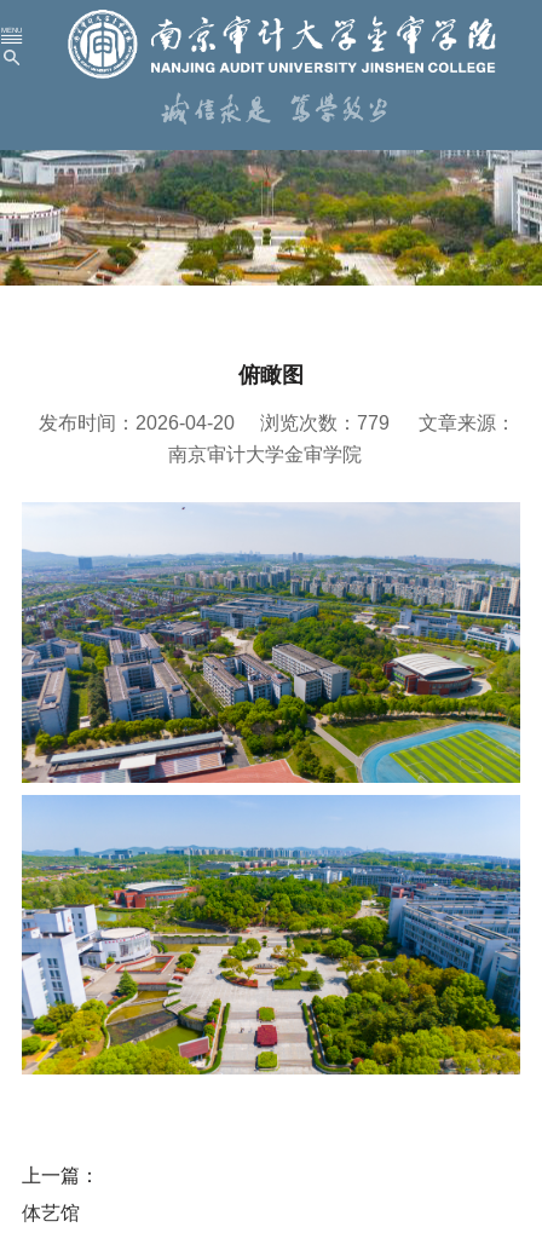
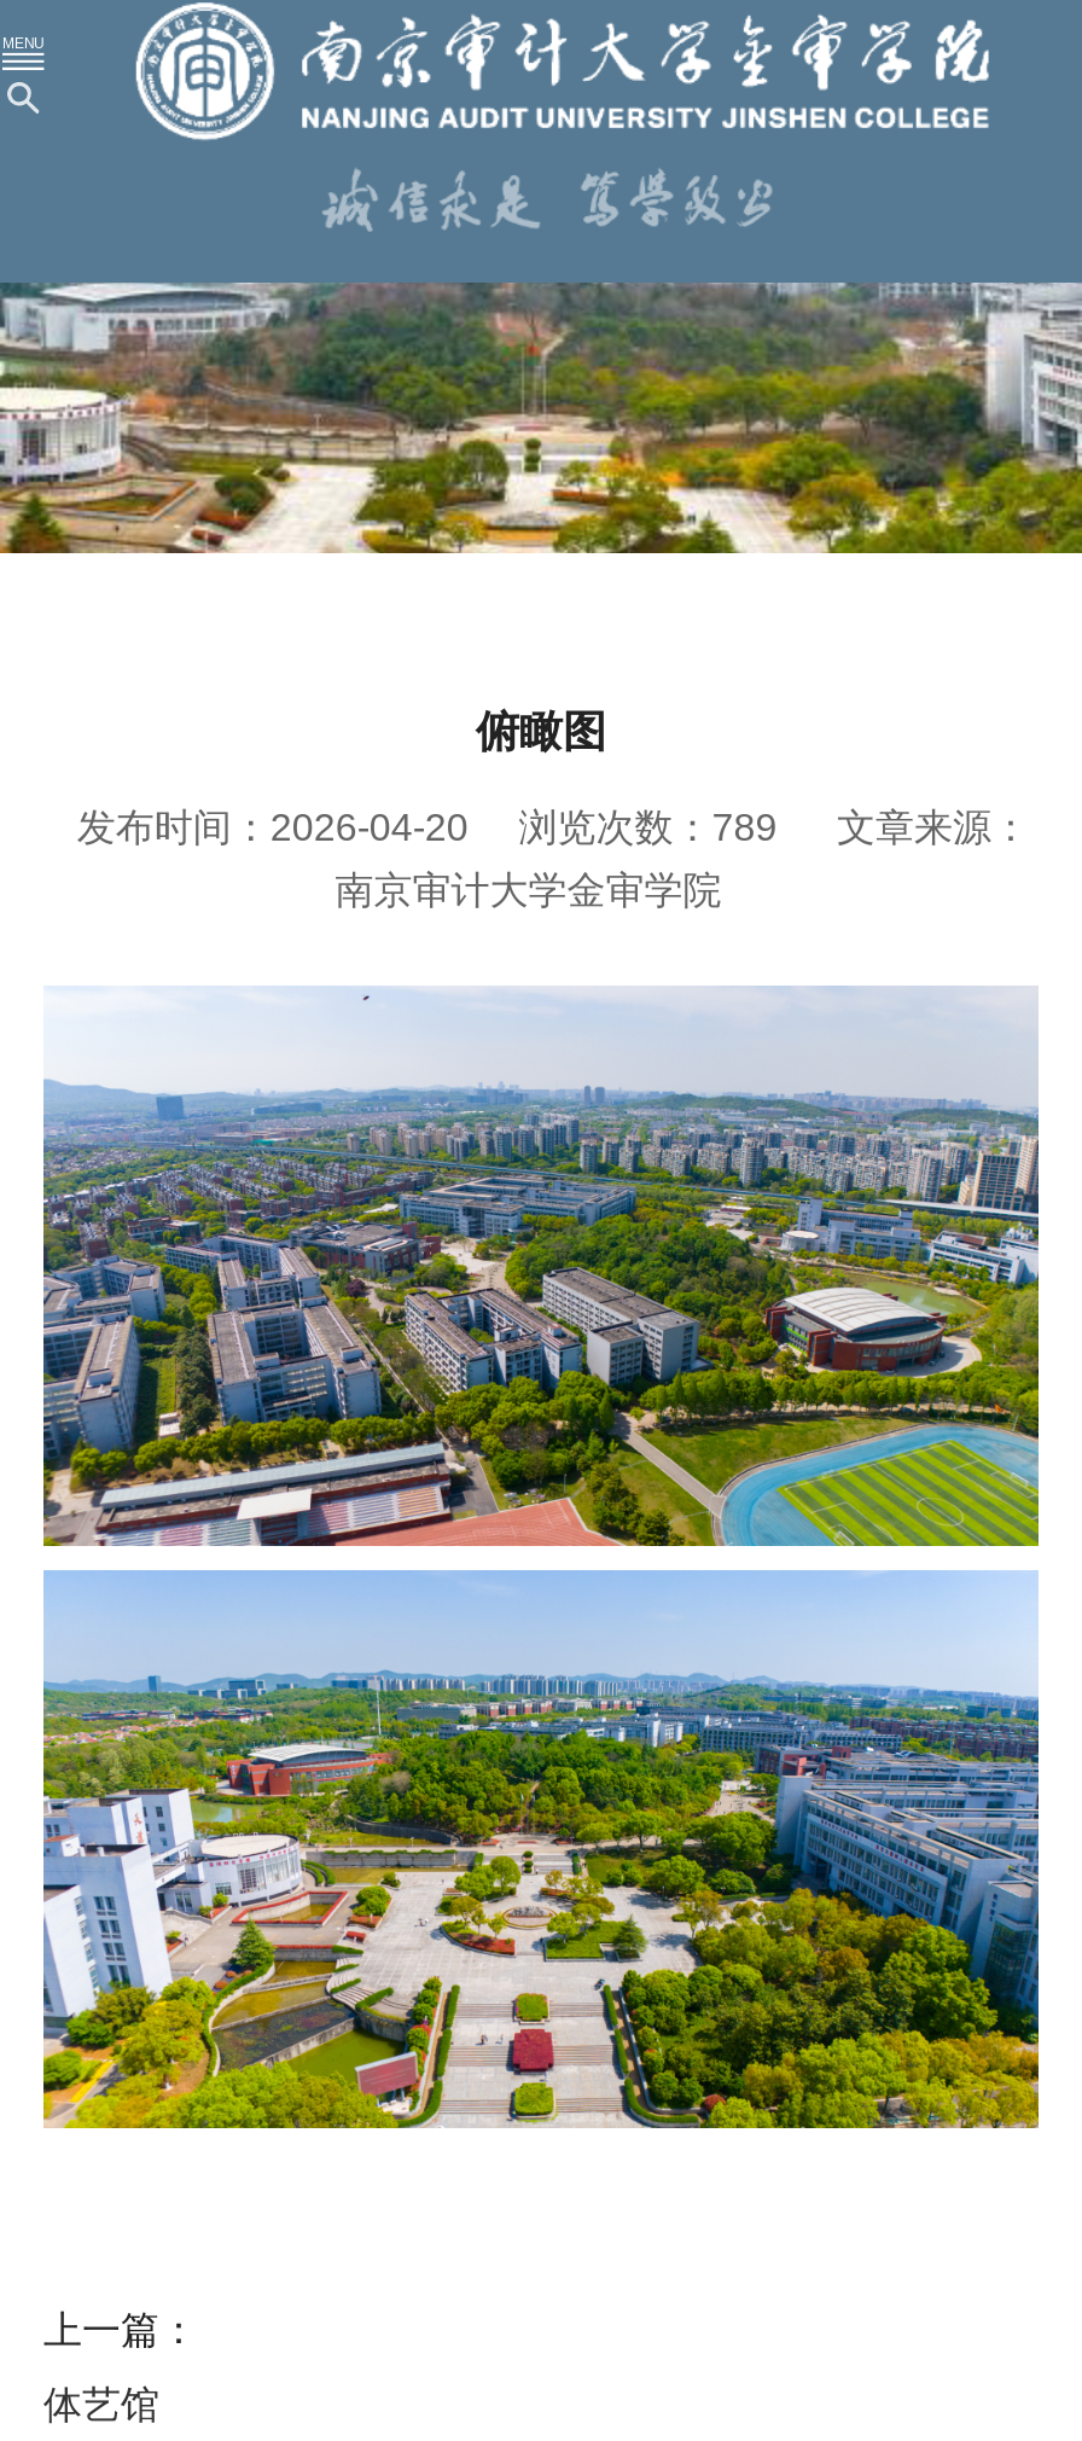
[39,412,516,433] 发布时间：2026-04-20 浏览次数：779 文章来源： -> [77,806,1030,847] 发布时间：2026-04-20 浏览次数：789 文章来源：

